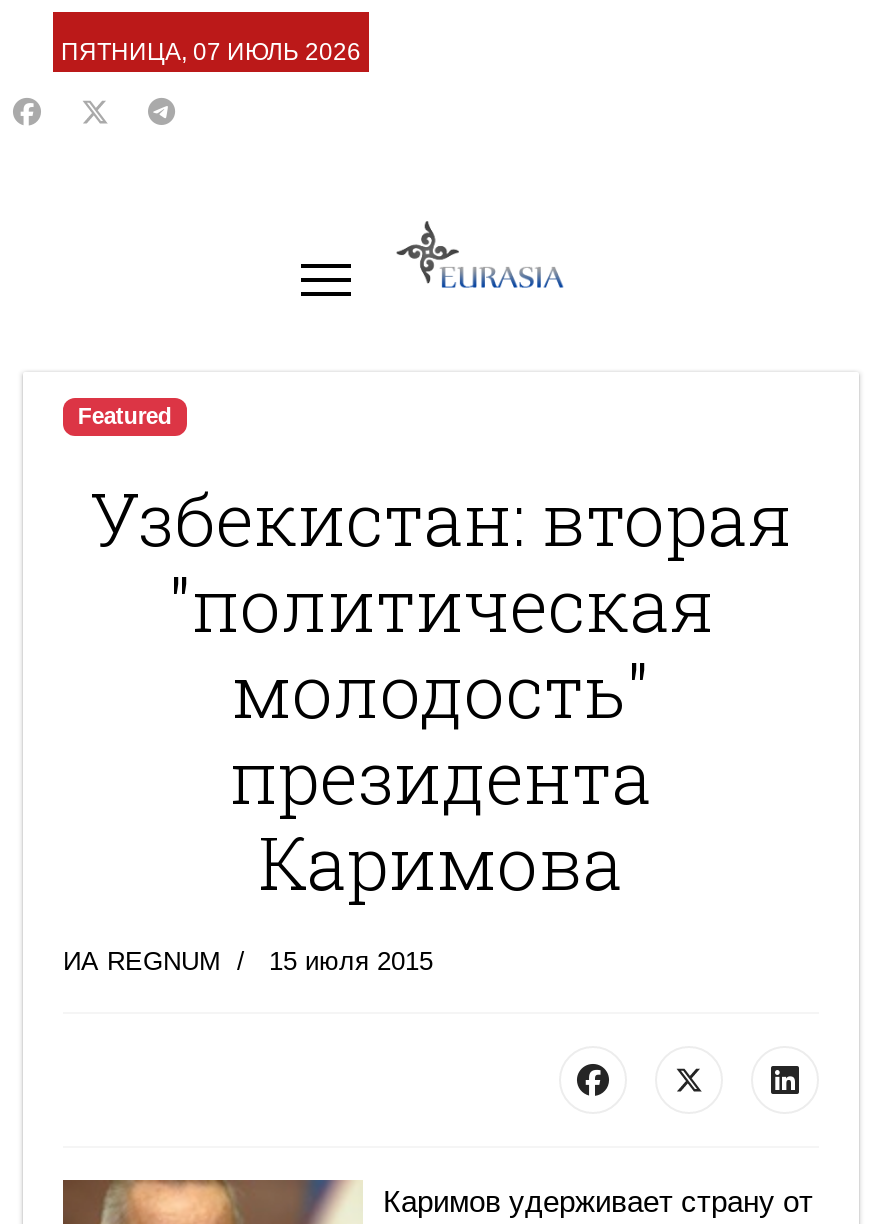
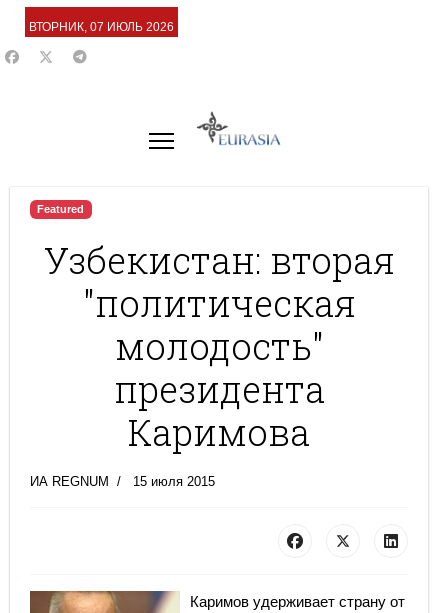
[61,38,361,66] ПЯТНИЦА, 07 ИЮЛЬ 2026 -> [29,20,174,34] ВТОРНИК, 07 ИЮЛЬ 2026

